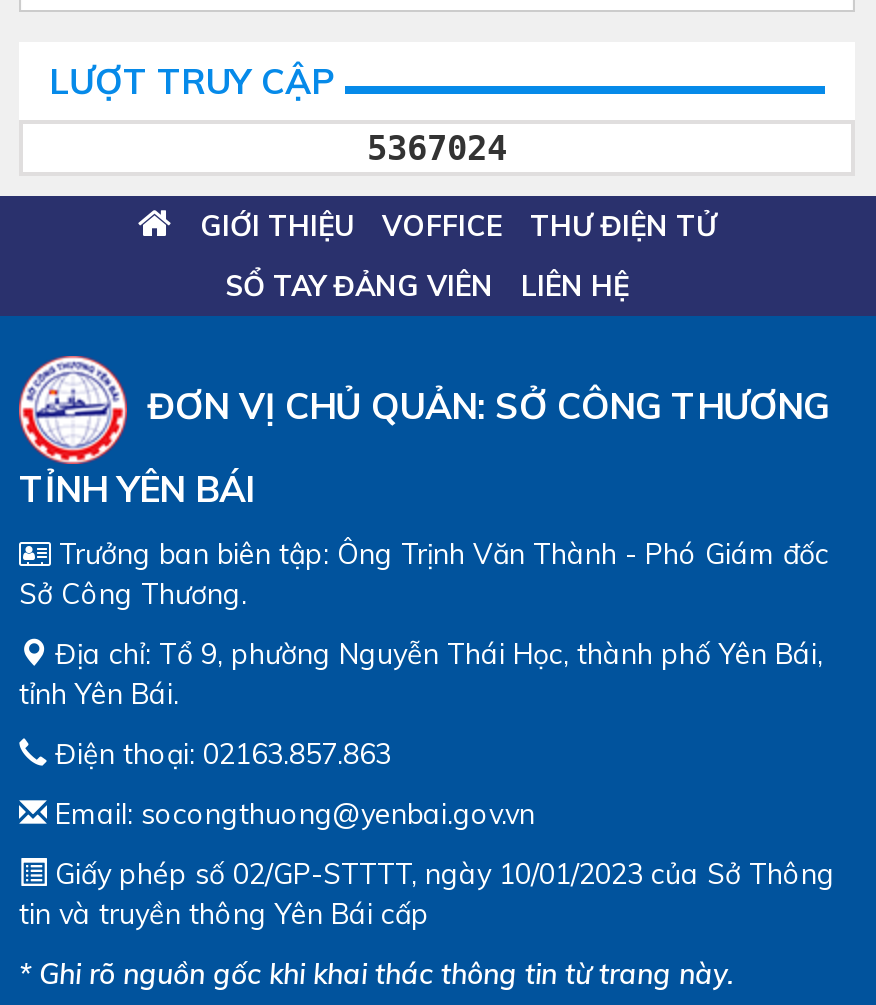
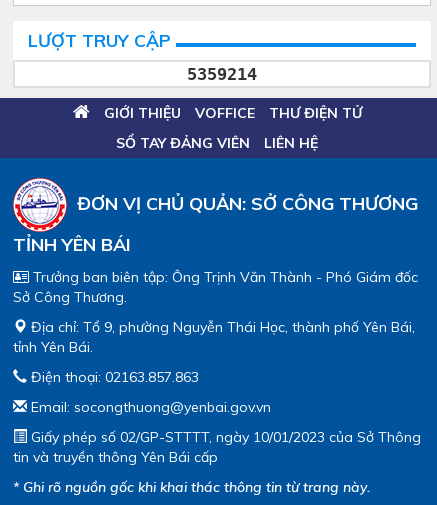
[367,128,507,168] 5367024 -> [187,64,257,84] 5359214

